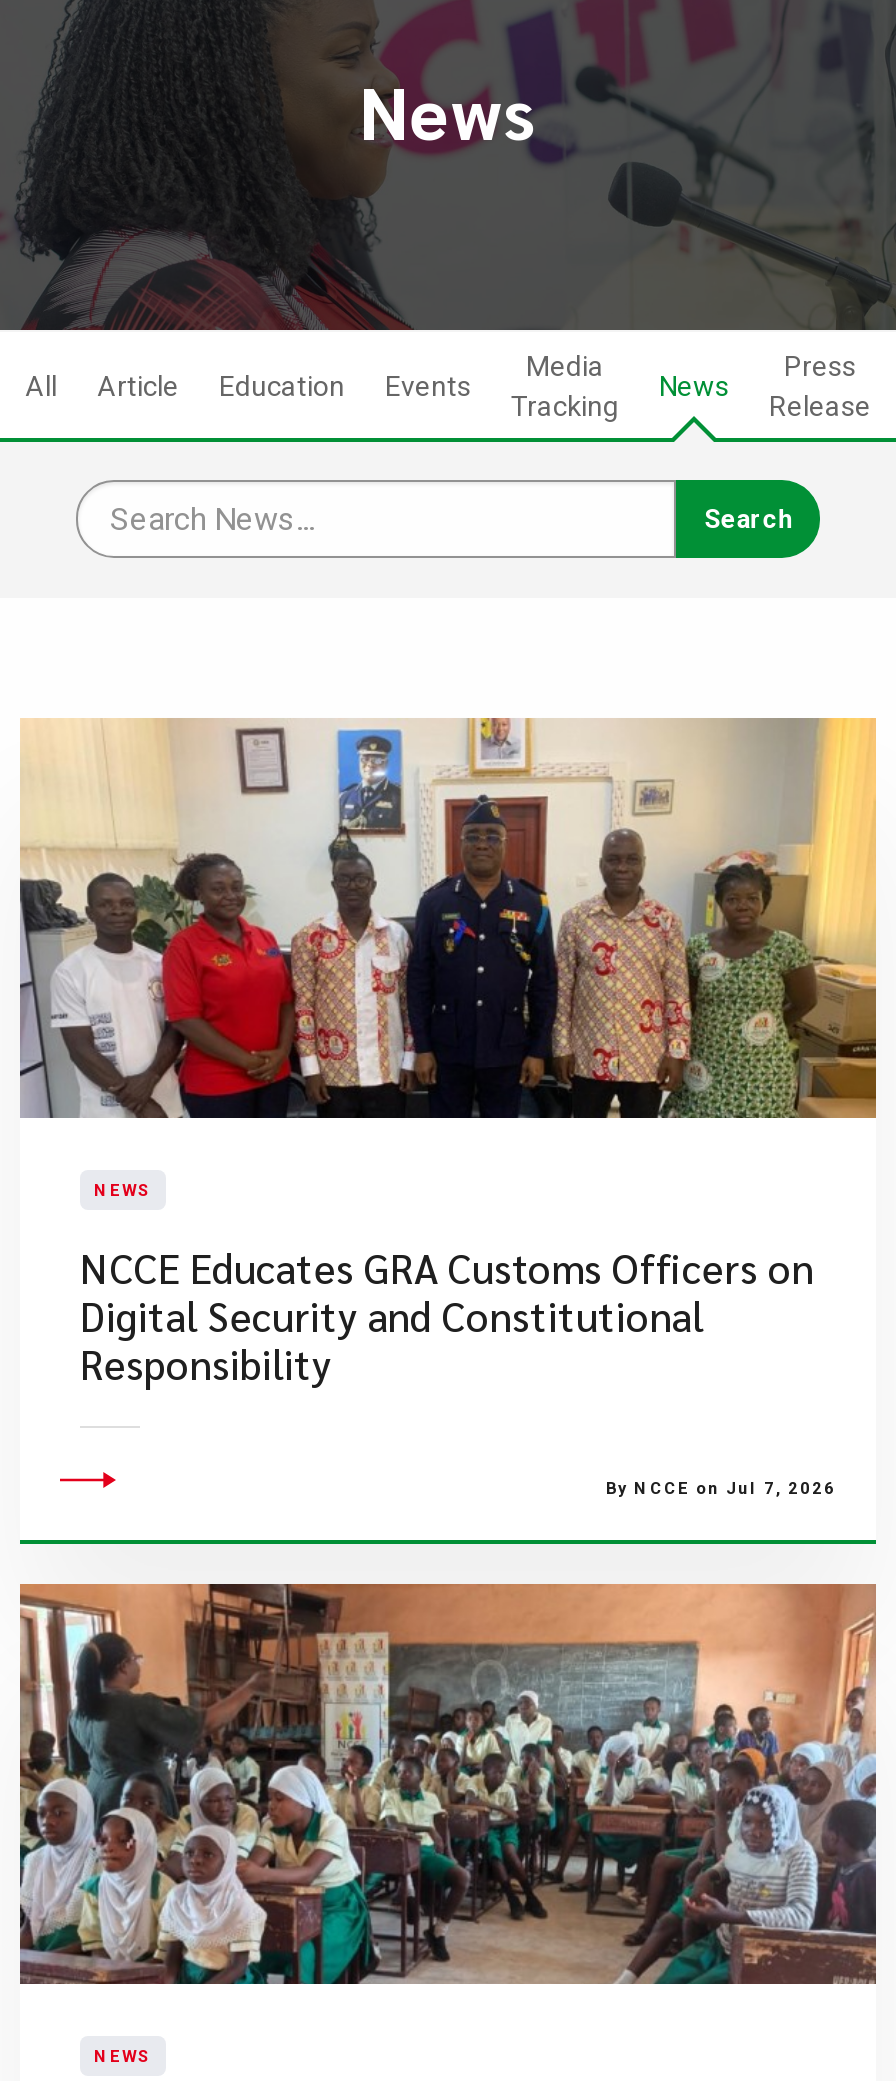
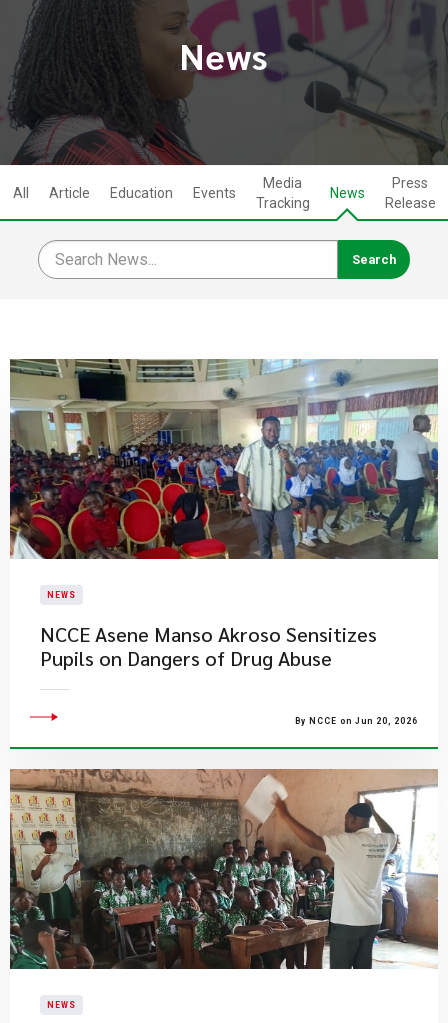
[20,718,878,1120] [image] -> [9,358,439,560] [image]
[80,1242,814,1390] NCCE Educates GRA Customs Officers on | Digital Security and Constitutional | Responsibility -> [40,621,377,671] NCCE Asene Manso Akroso Sensitizes | Pupils on Dangers of Drug Abuse
[606,1478,836,1498] By NCCE on Jul 7, 2026 -> [295,716,418,726] By NCCE on Jun 20, 2026
[20,1582,878,1986] [image] -> [9,768,438,970] [image]

